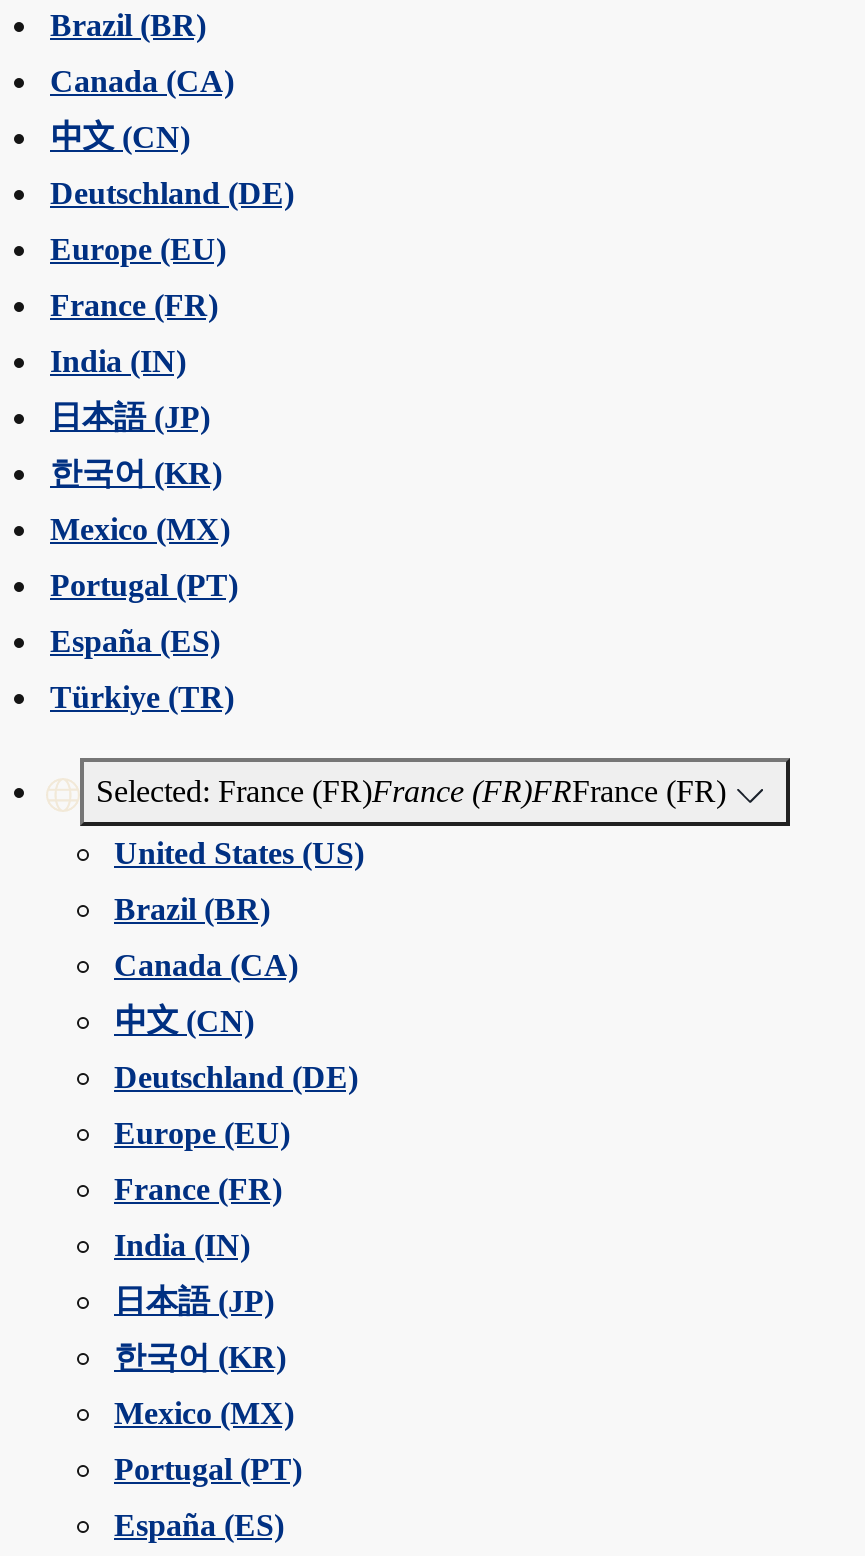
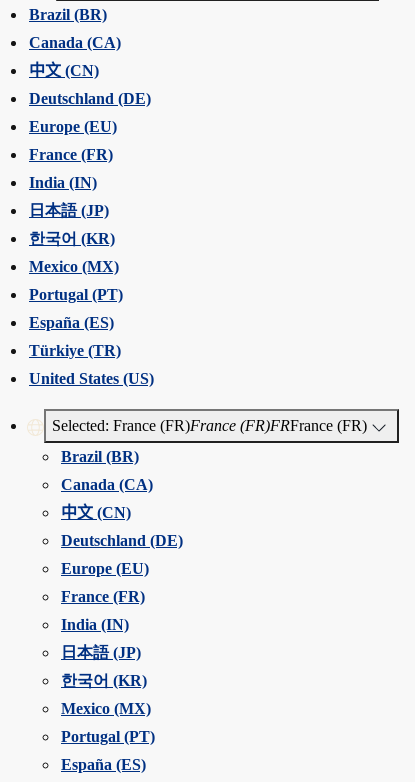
moved [96,775,726,809] -> [52,417,367,434]: Selected: France (FR)France (FR)FRFrance (FR)
moved [114,837,364,871] -> [29,370,154,387]: United States (US)

